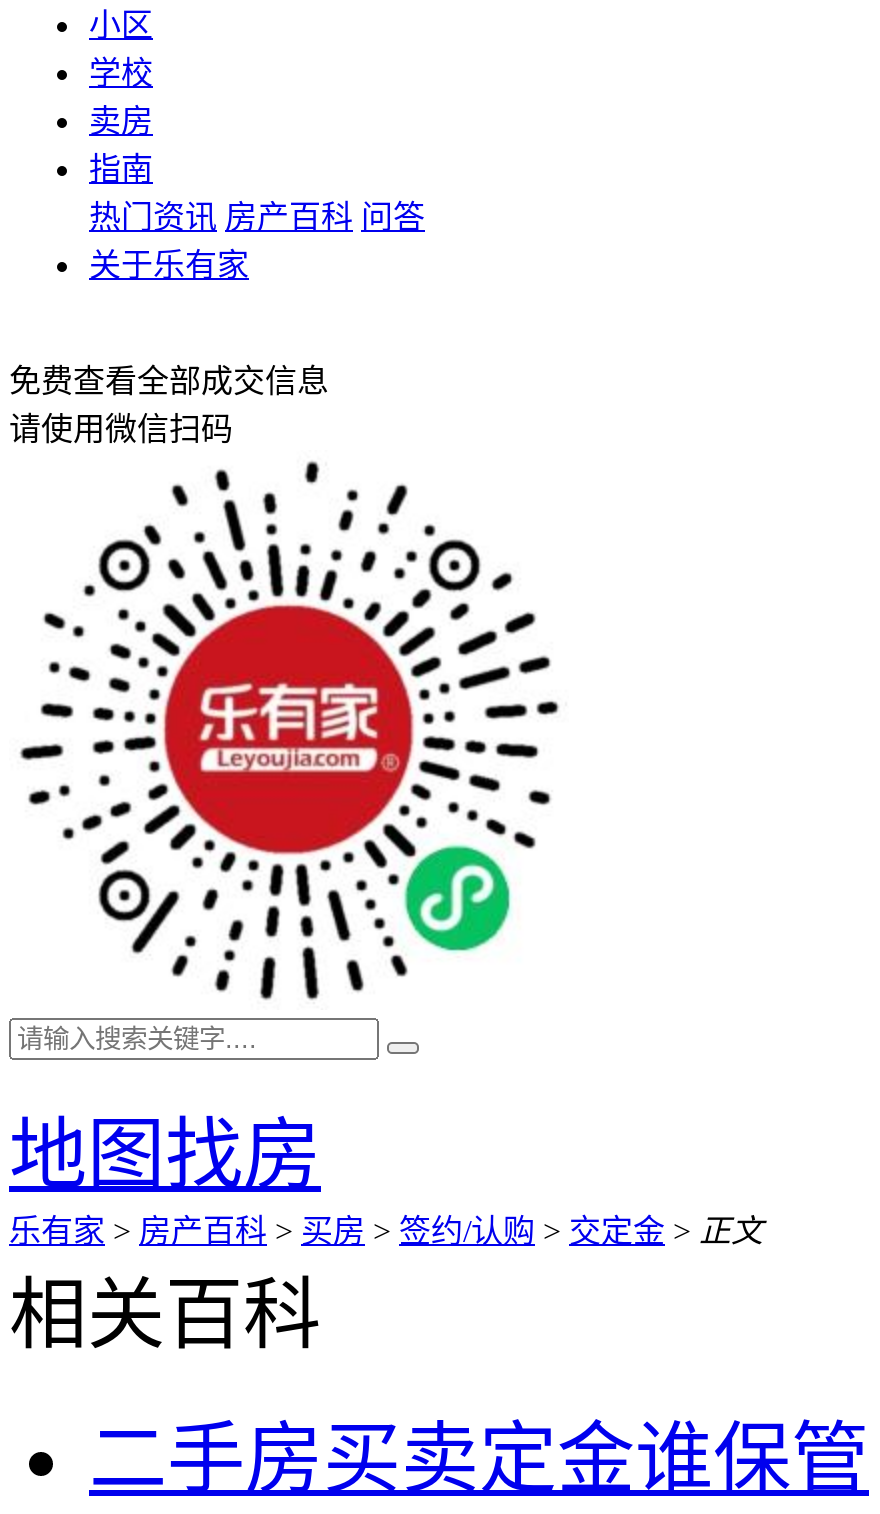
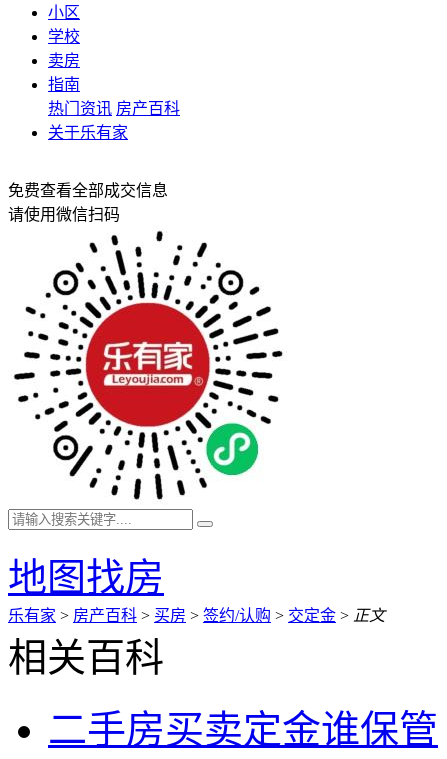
[89,200,425,234] 热门资讯 房产百科 问答 -> [48,100,180,117] 热门资讯 房产百科

